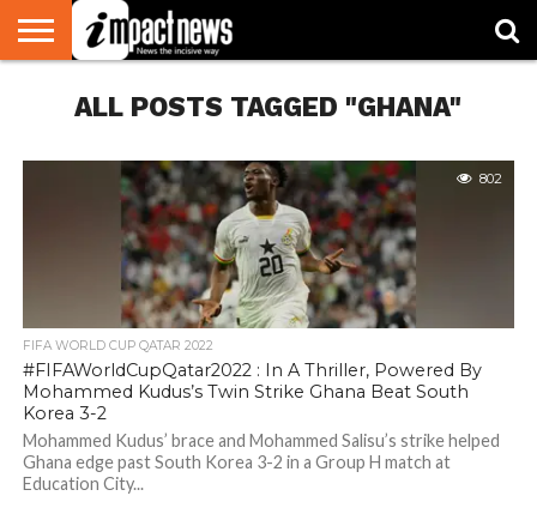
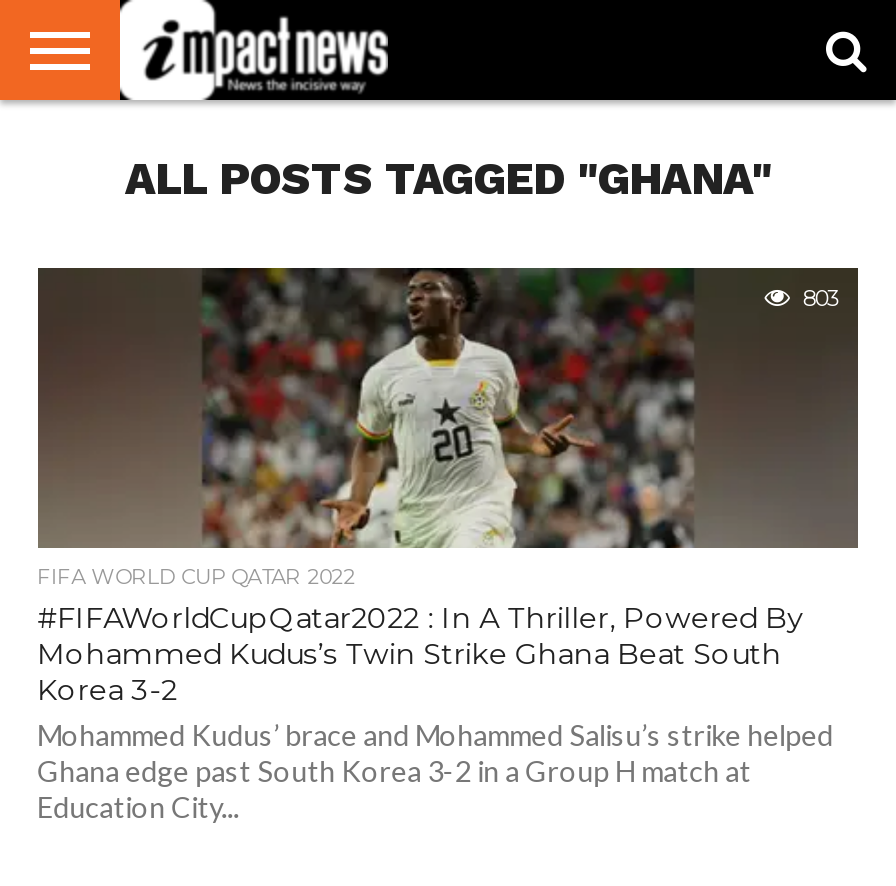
[480,170,503,187] 802 -> [803,284,839,312] 803

